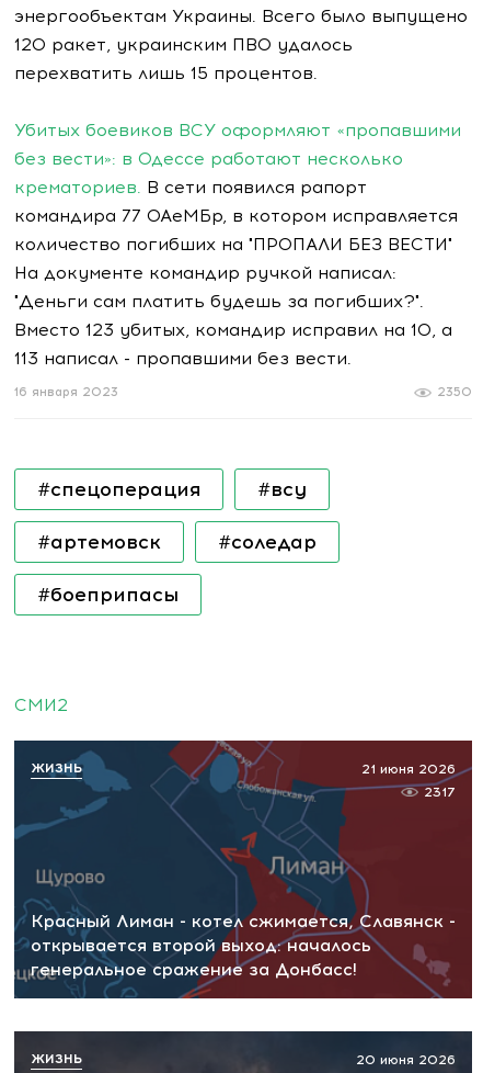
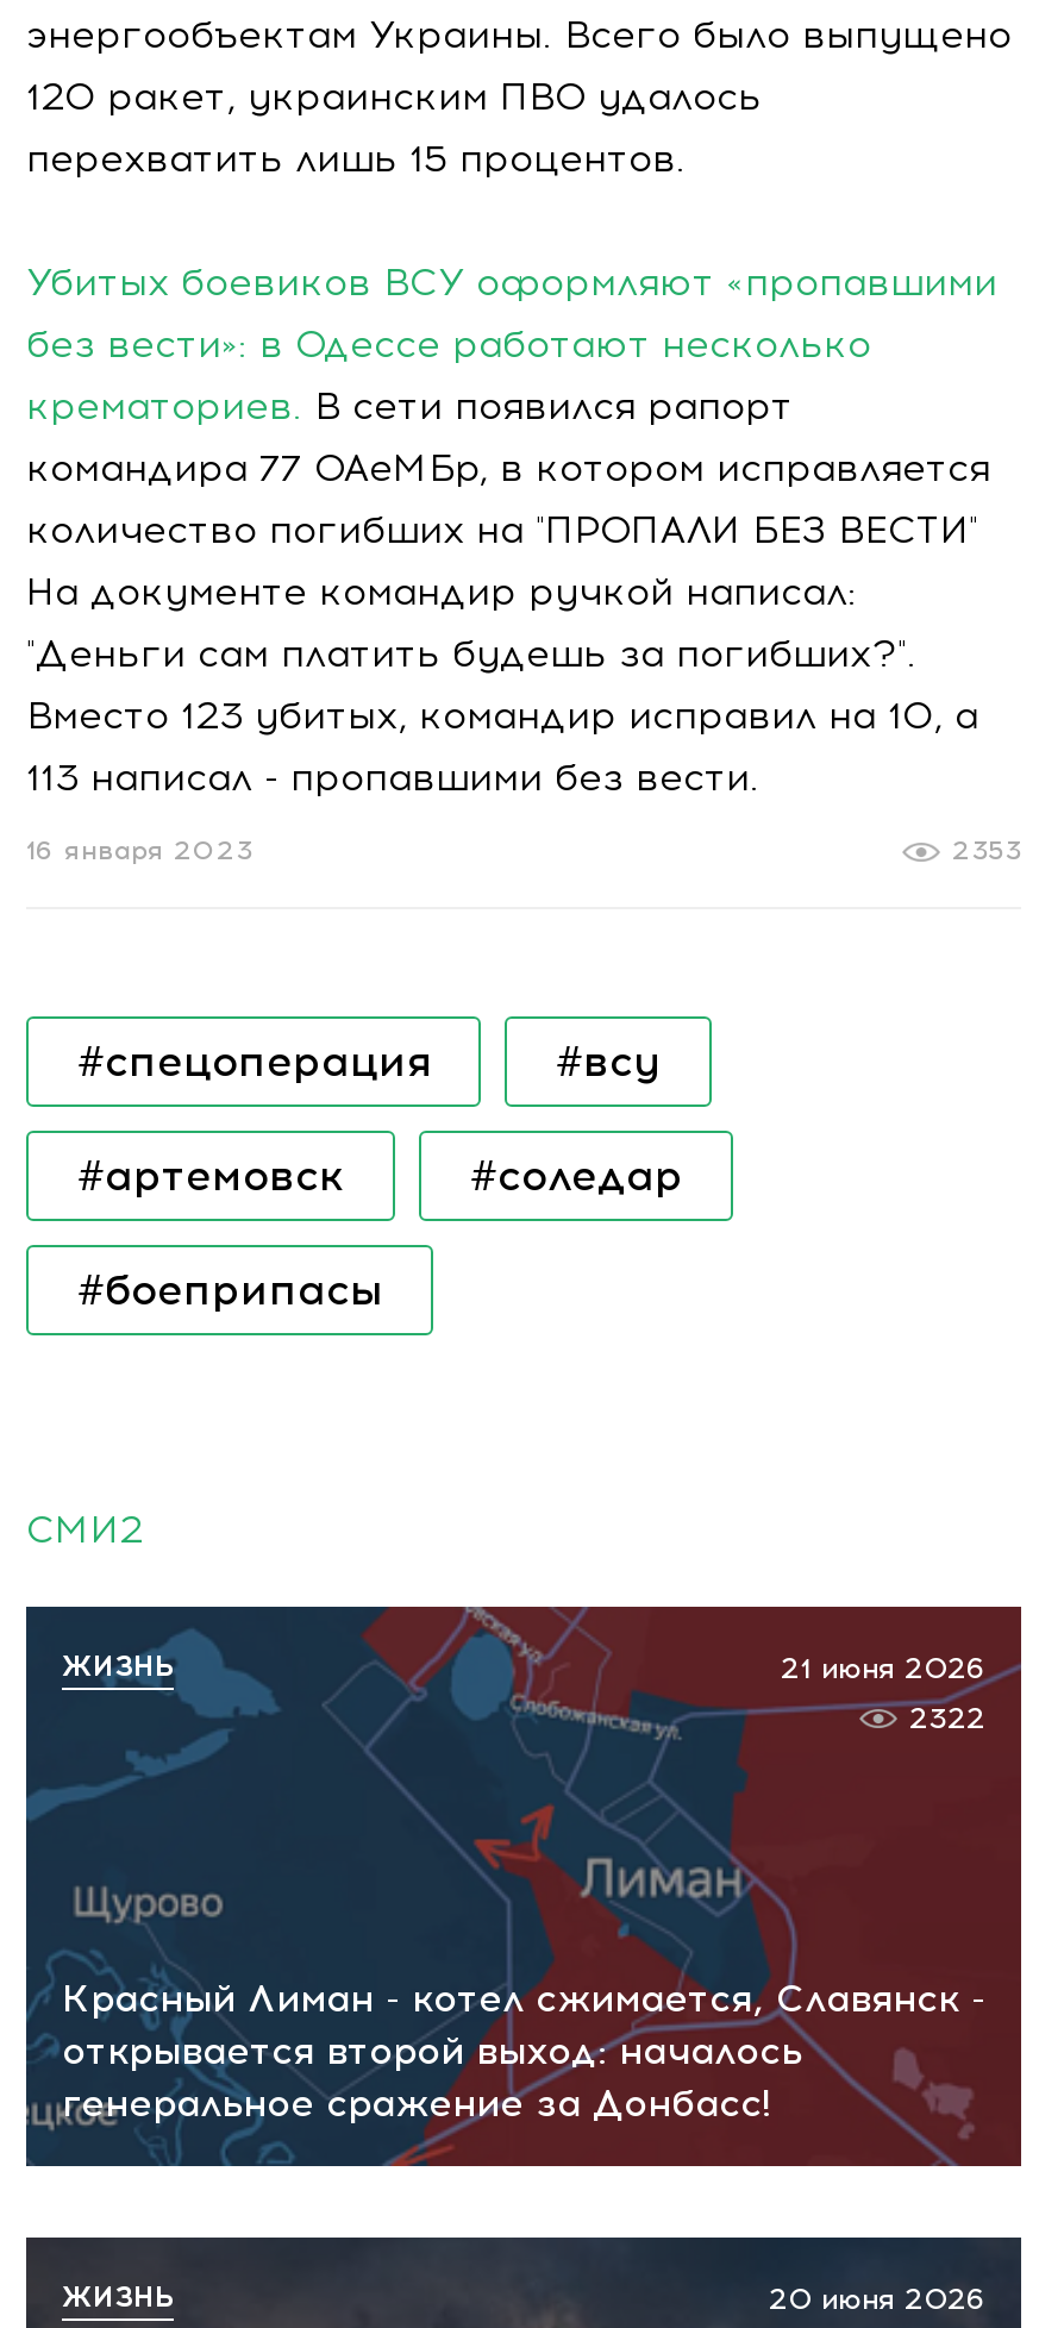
[437,385,472,399] 2350 -> [952,836,1021,866] 2353
[424,784,456,800] 2317 -> [909,1702,985,1735] 2322

